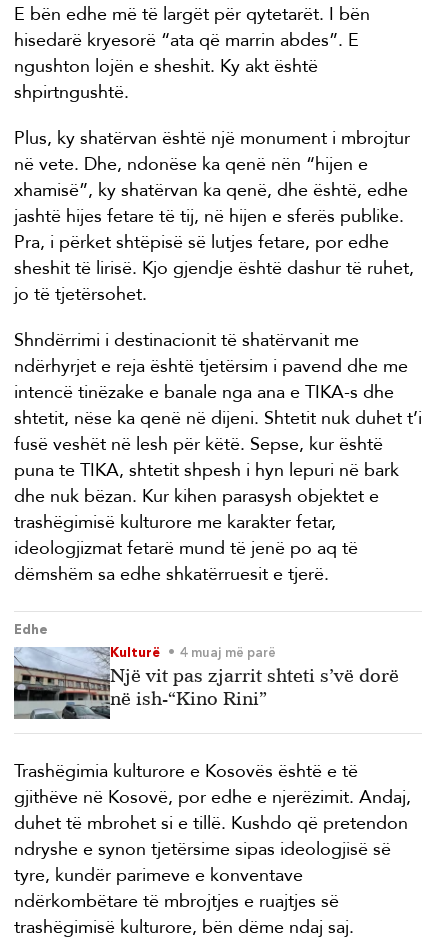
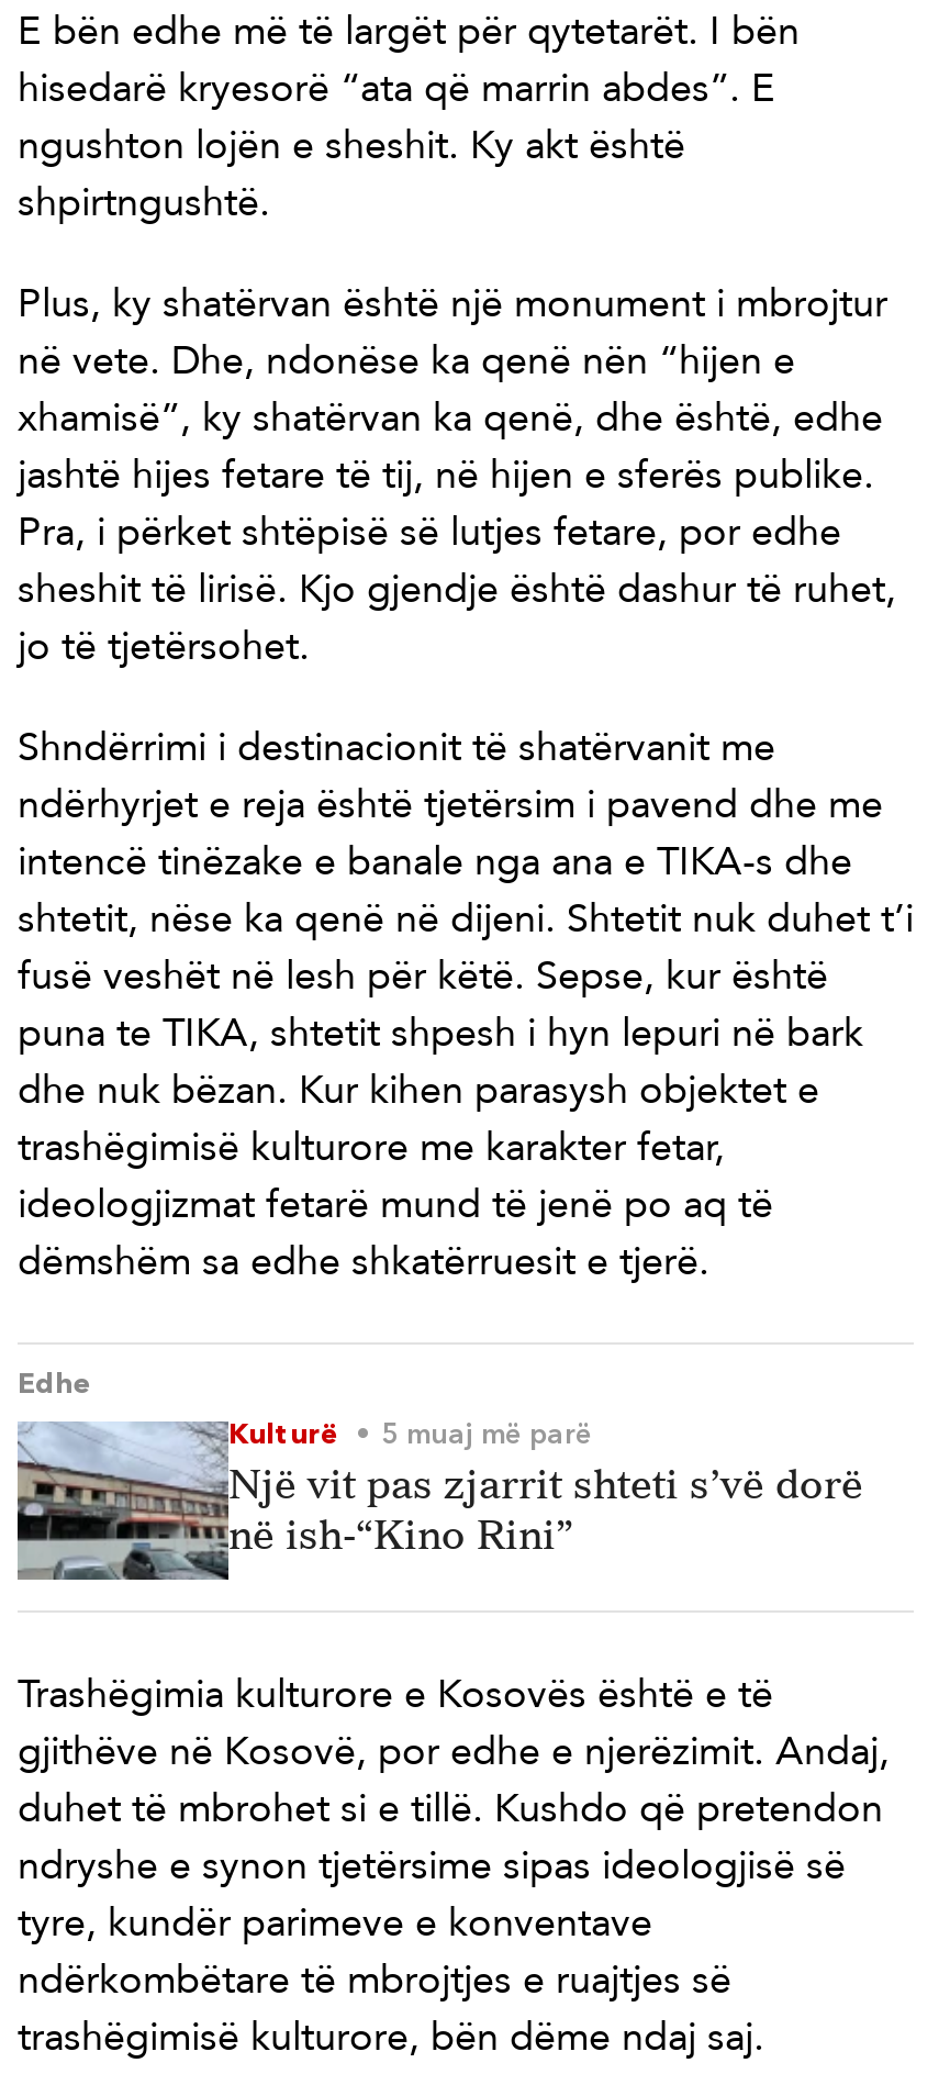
[110,646,276,659] Kulturë 4 muaj më parë -> [228,1420,593,1449] Kulturë 5 muaj më parë

